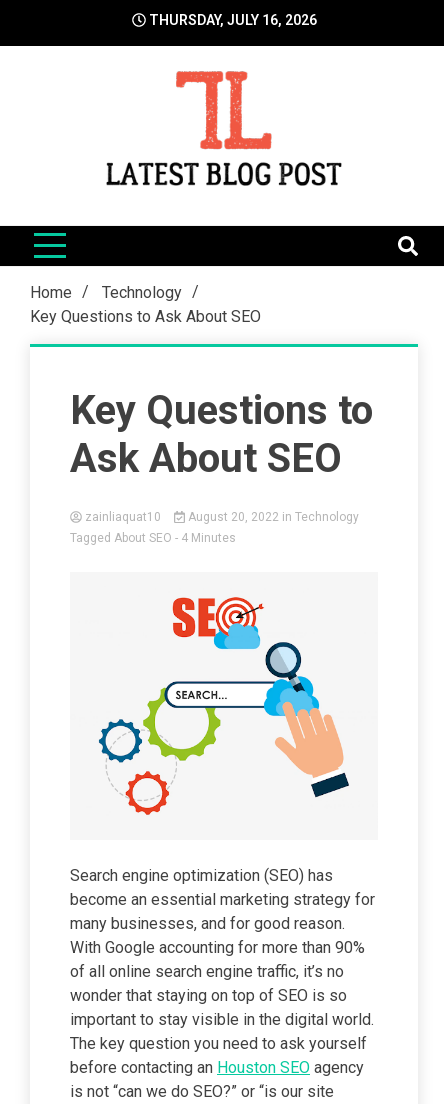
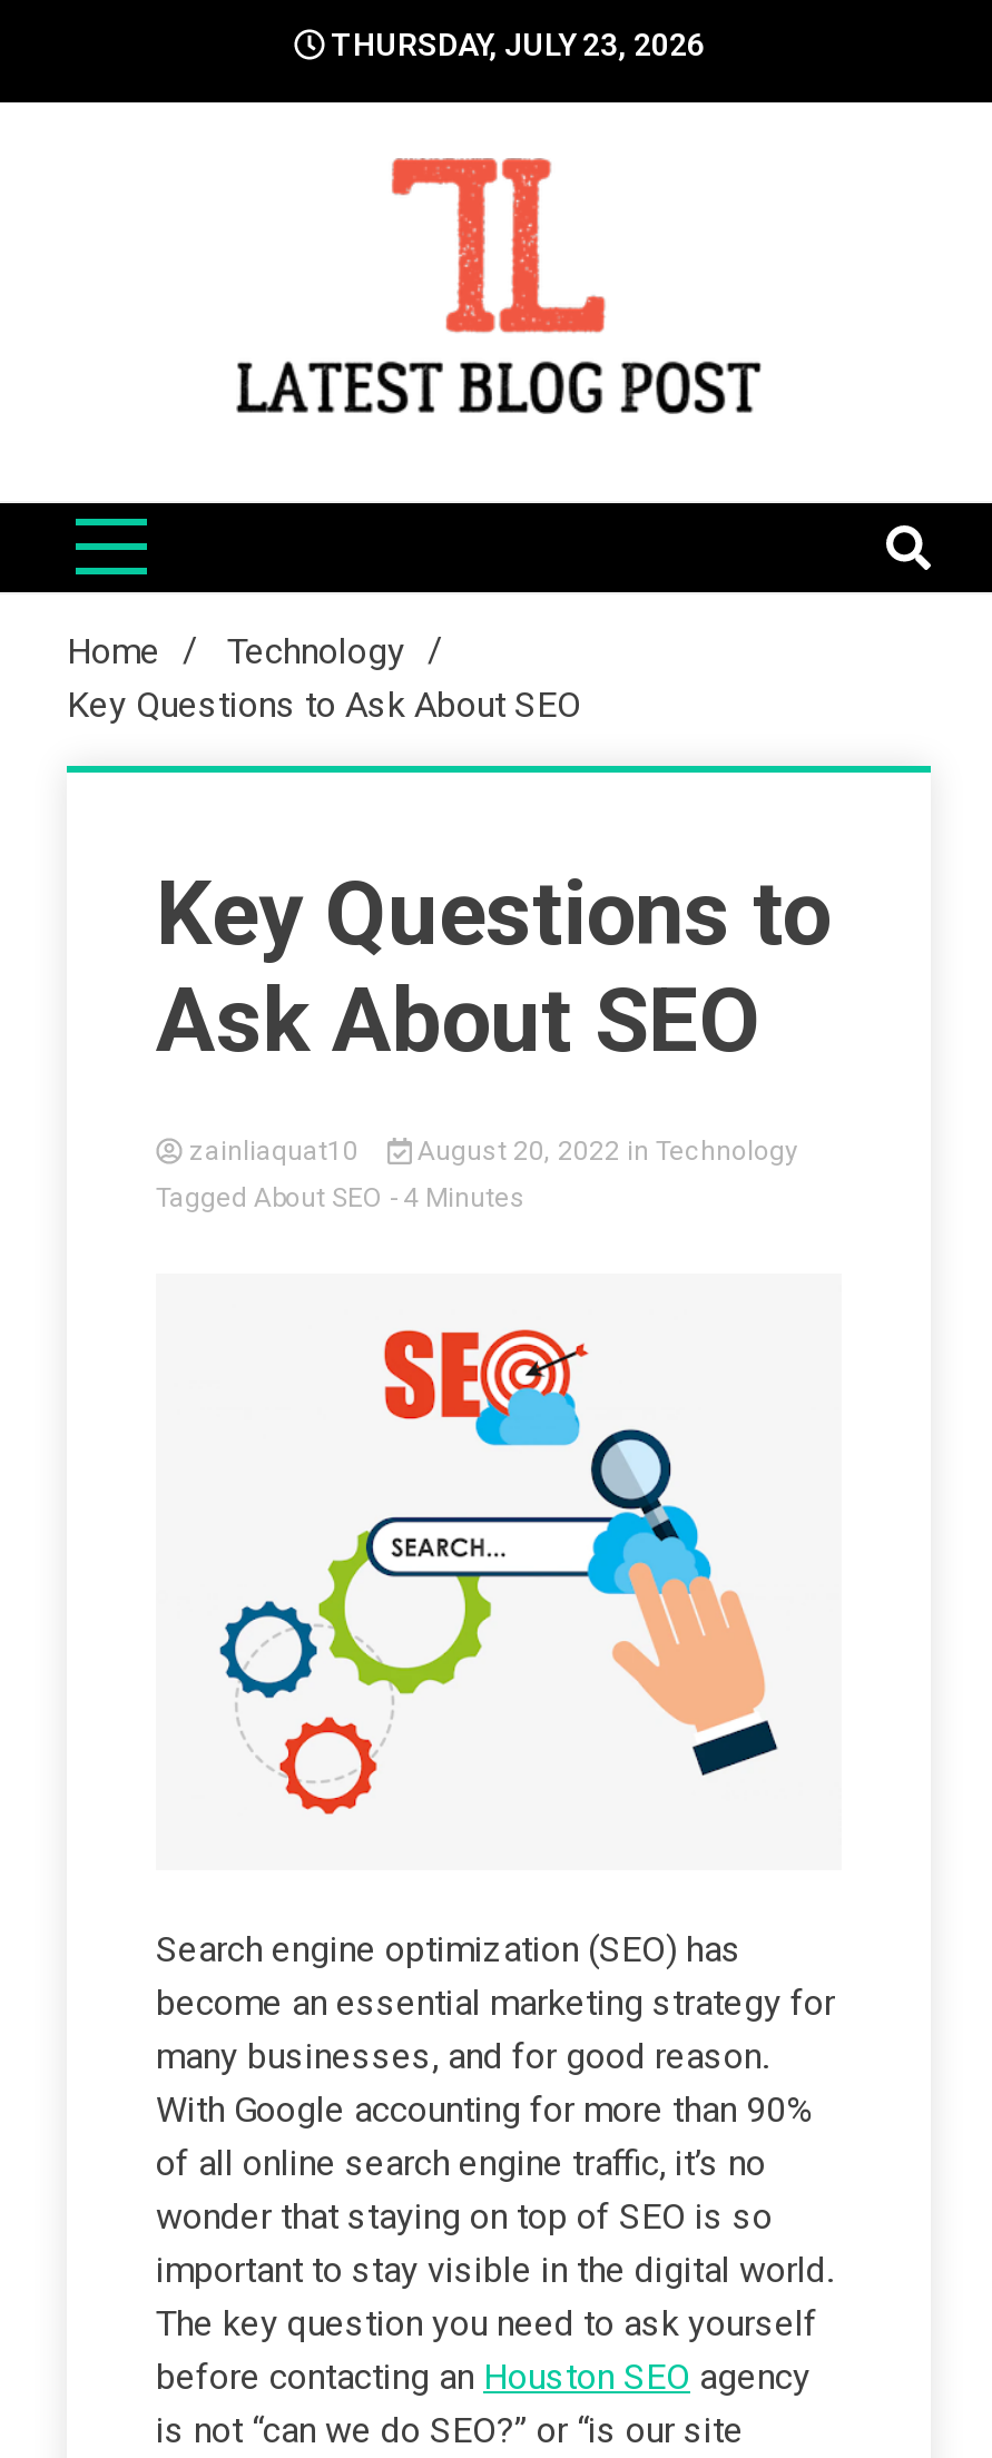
[145,12,316,28] THURSDAY, JULY 16, 2026 -> [324,27,705,62] THURSDAY, JULY 23, 2026

